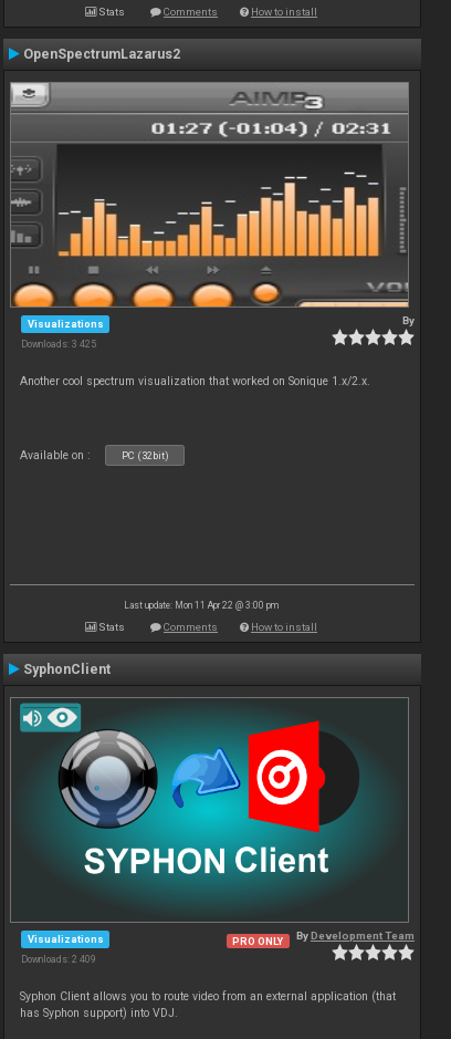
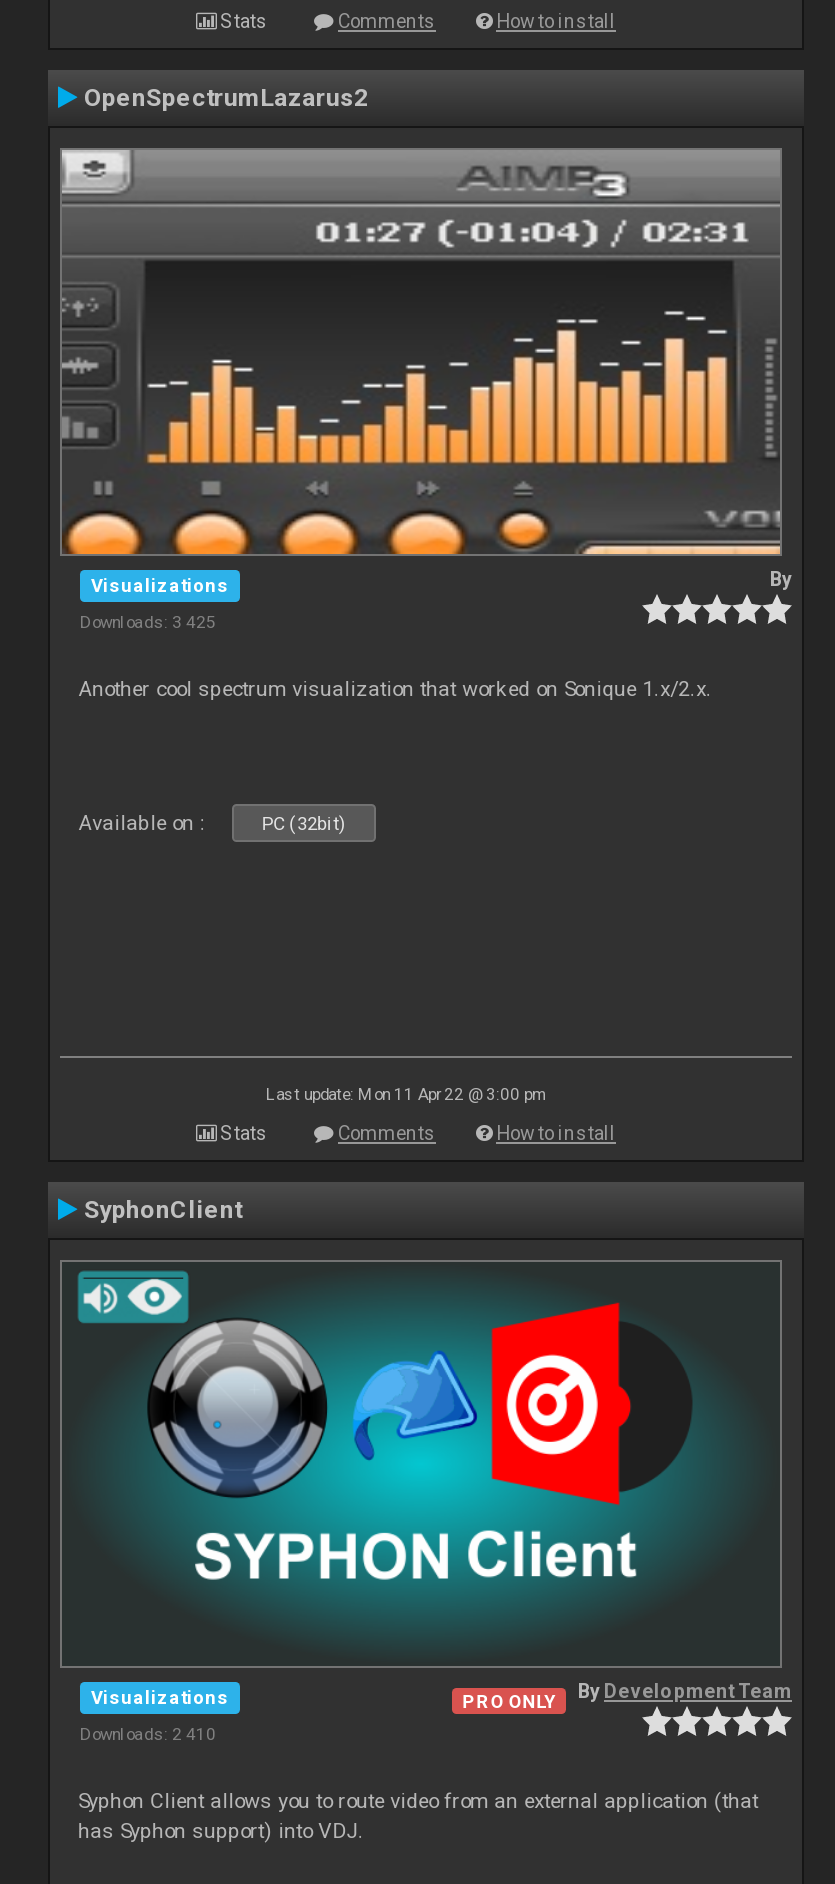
[21,953,96,965] Downloads: 2 409 -> [80,1723,216,1743] Downloads: 2 410

